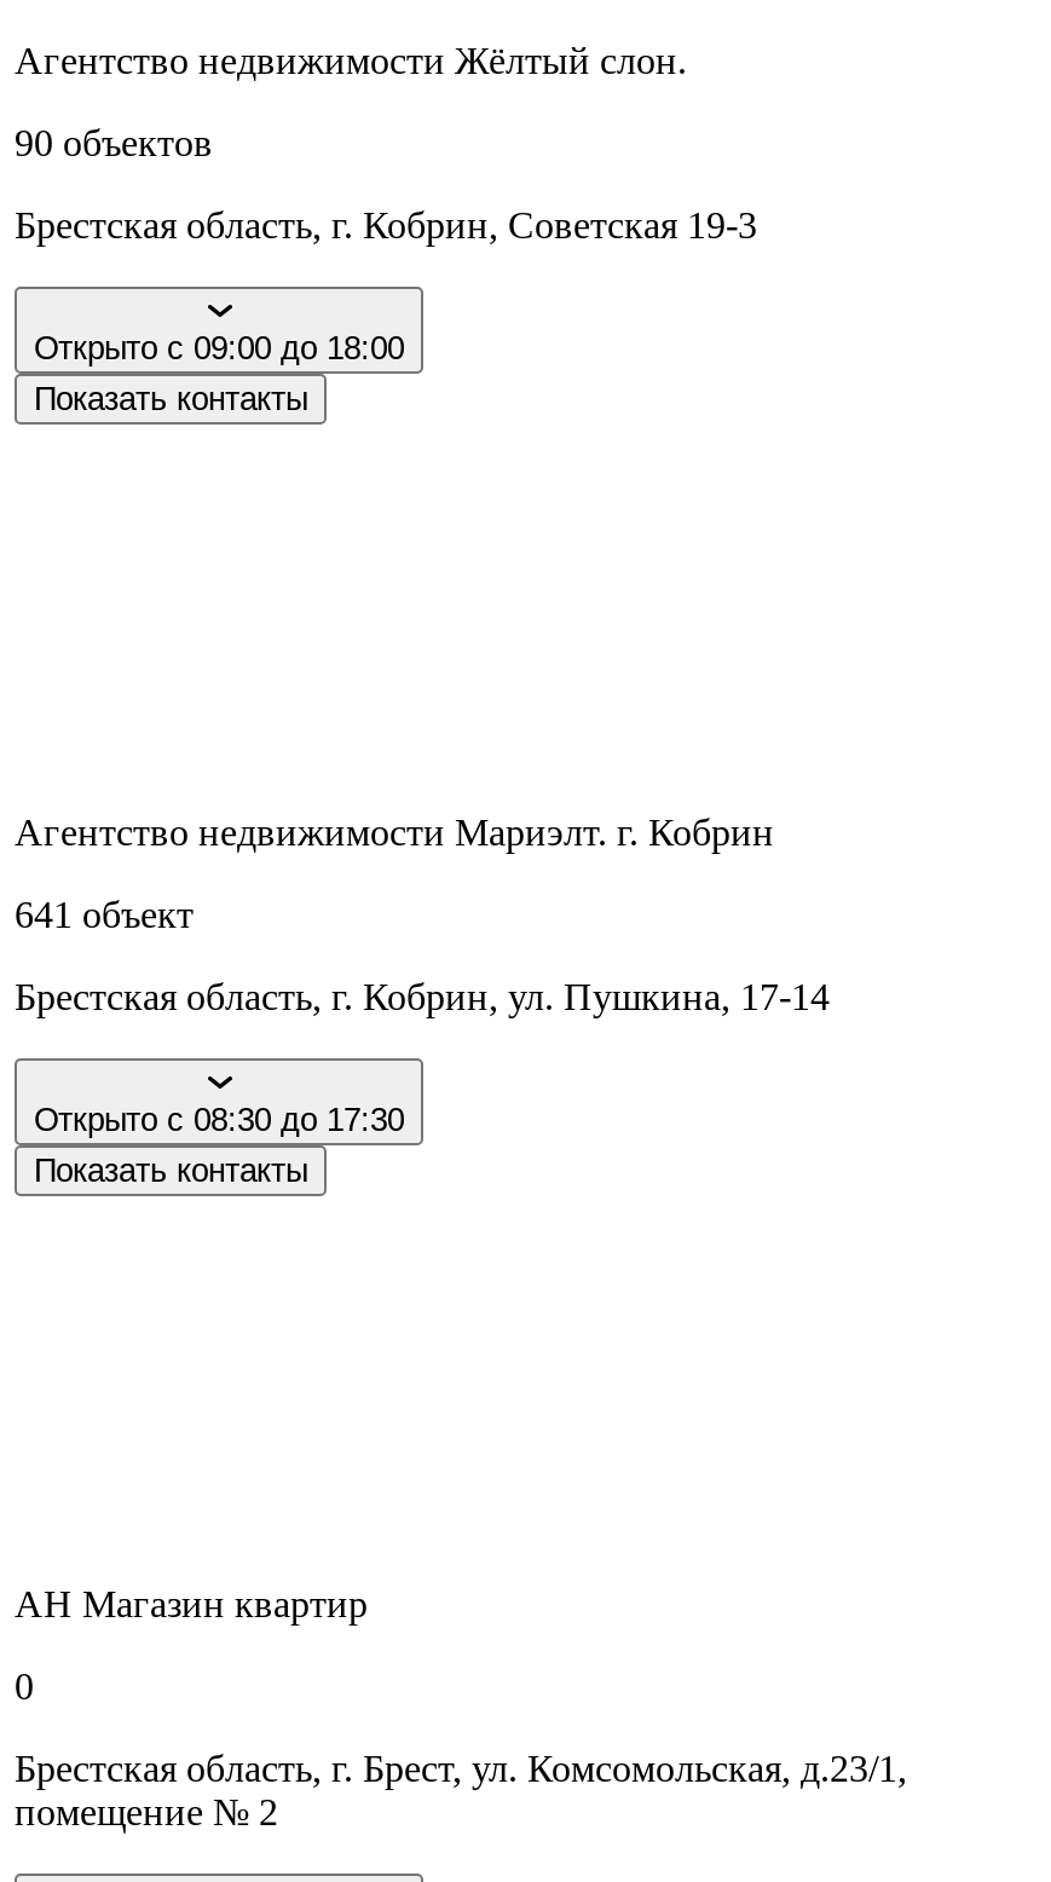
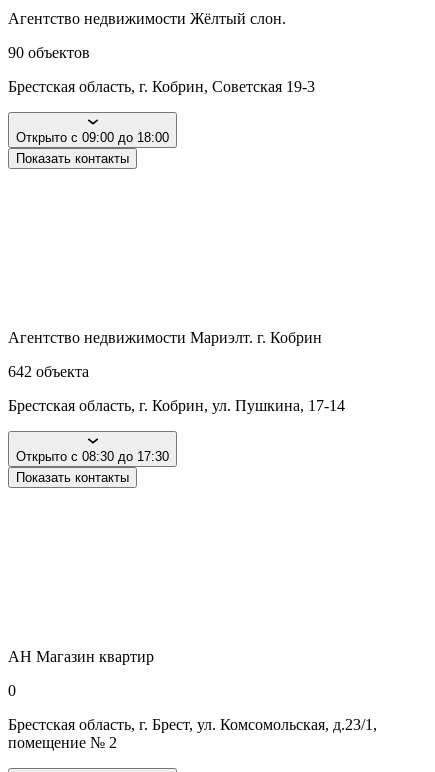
[15,893,194,934] 641 объект -> [8,363,89,380] 642 объекта

